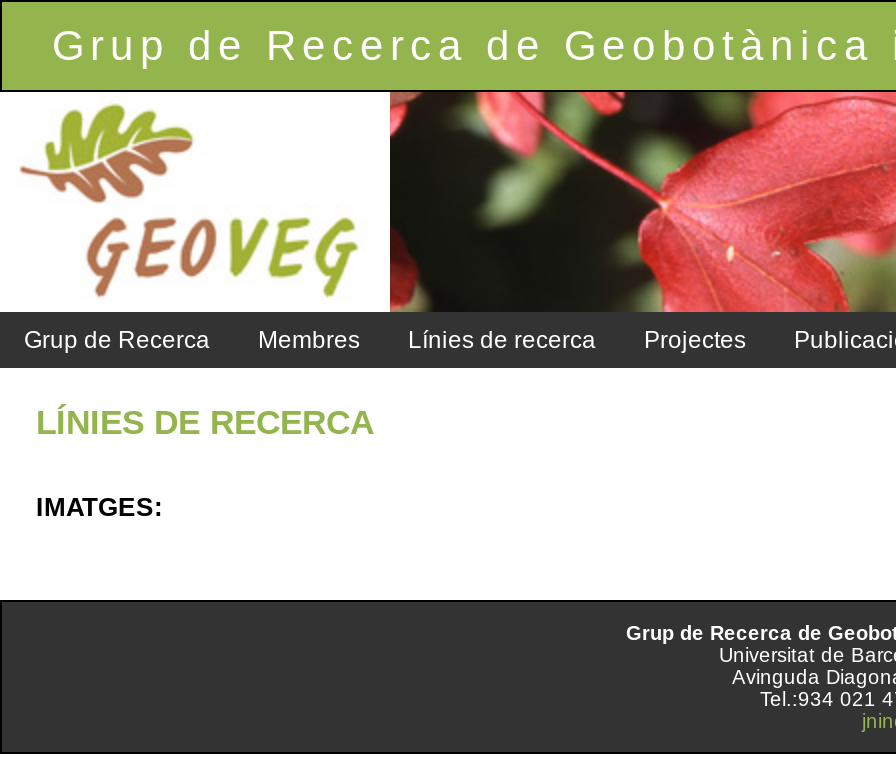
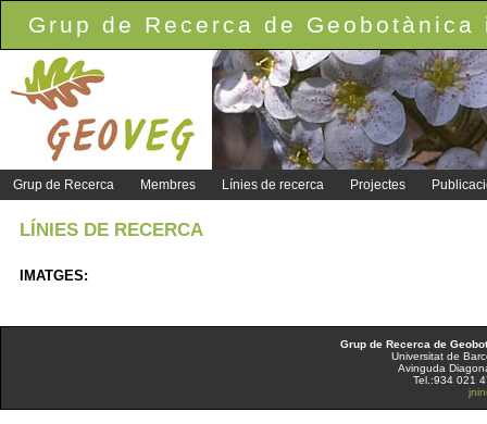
[388,90,890,314] [image] -> [211,49,484,171] [image]

